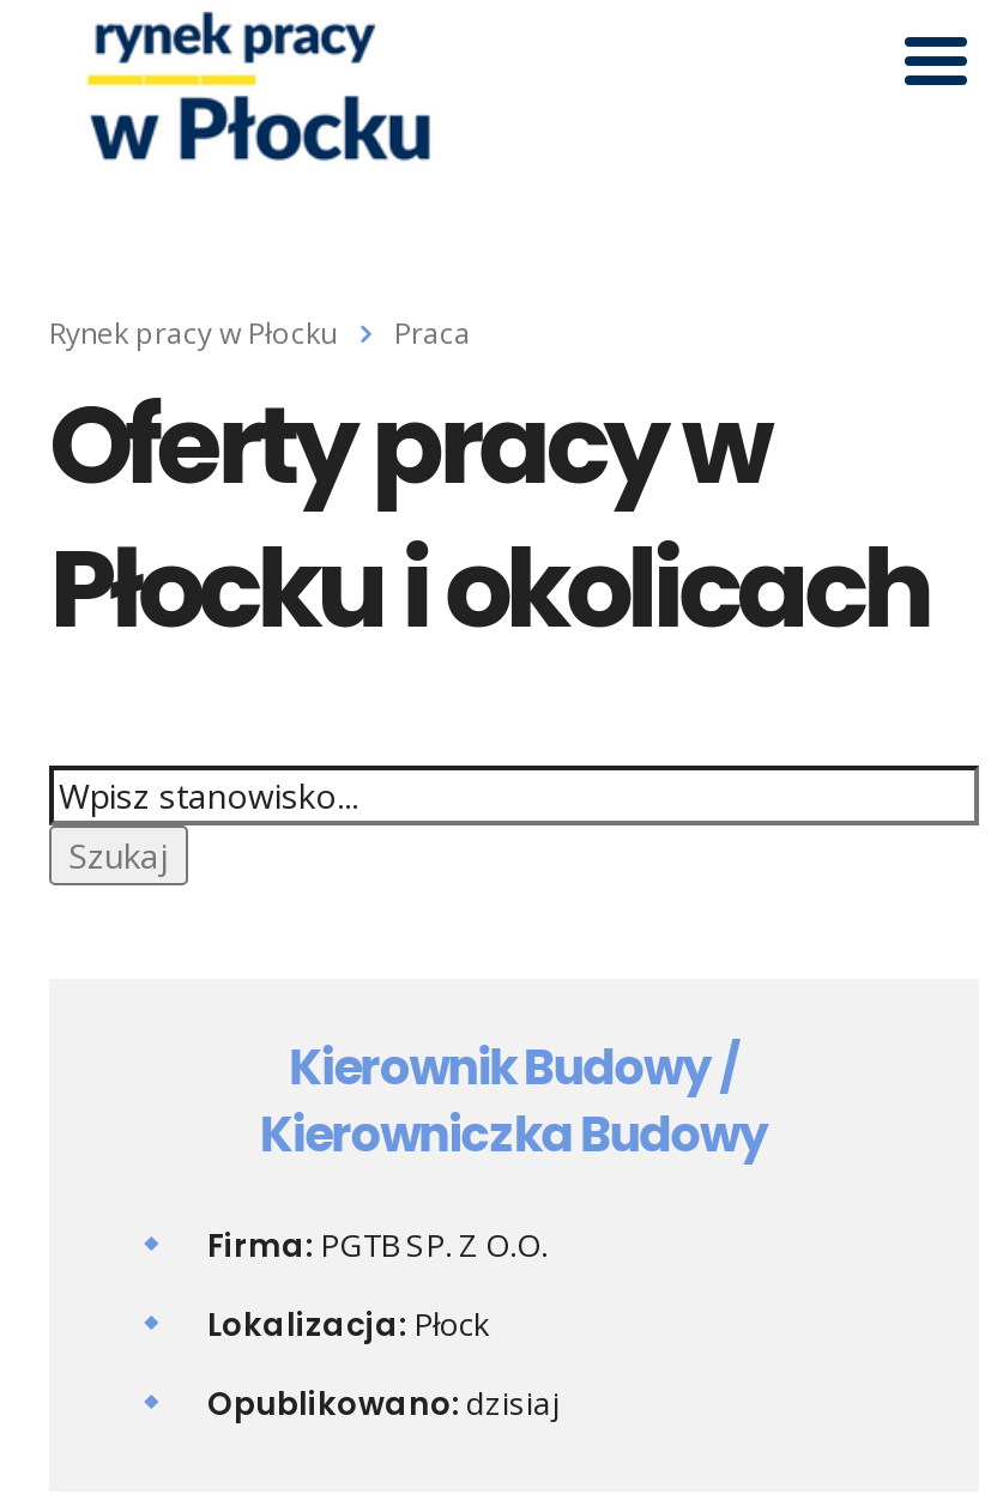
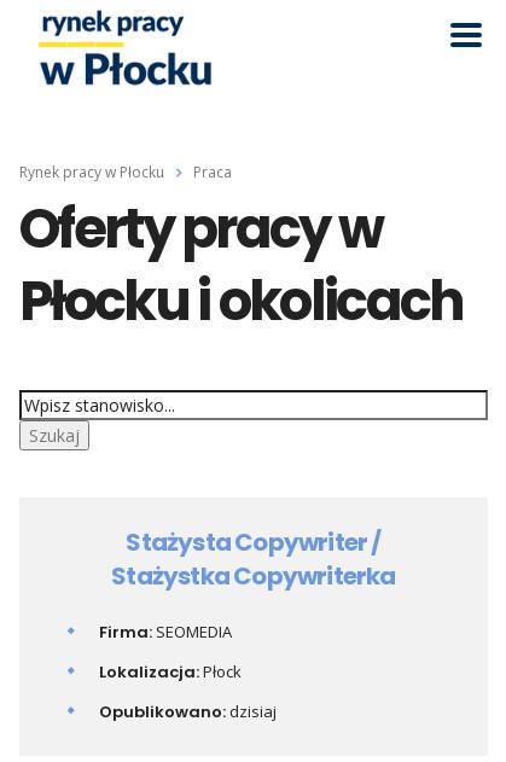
[260,1034,768,1168] Kierownik Budowy / | Kierowniczka Budowy -> [111,525,396,593] Stażysta Copywriter / | Stażystka Copywriterka
[207,1223,548,1269] Firma: PGTB SP. Z O.O. -> [99,621,232,644] Firma: SEOMEDIA

